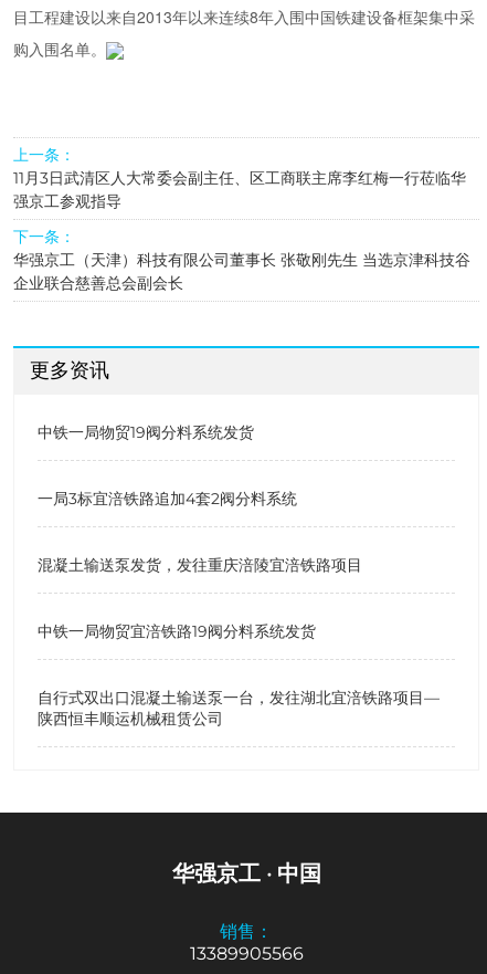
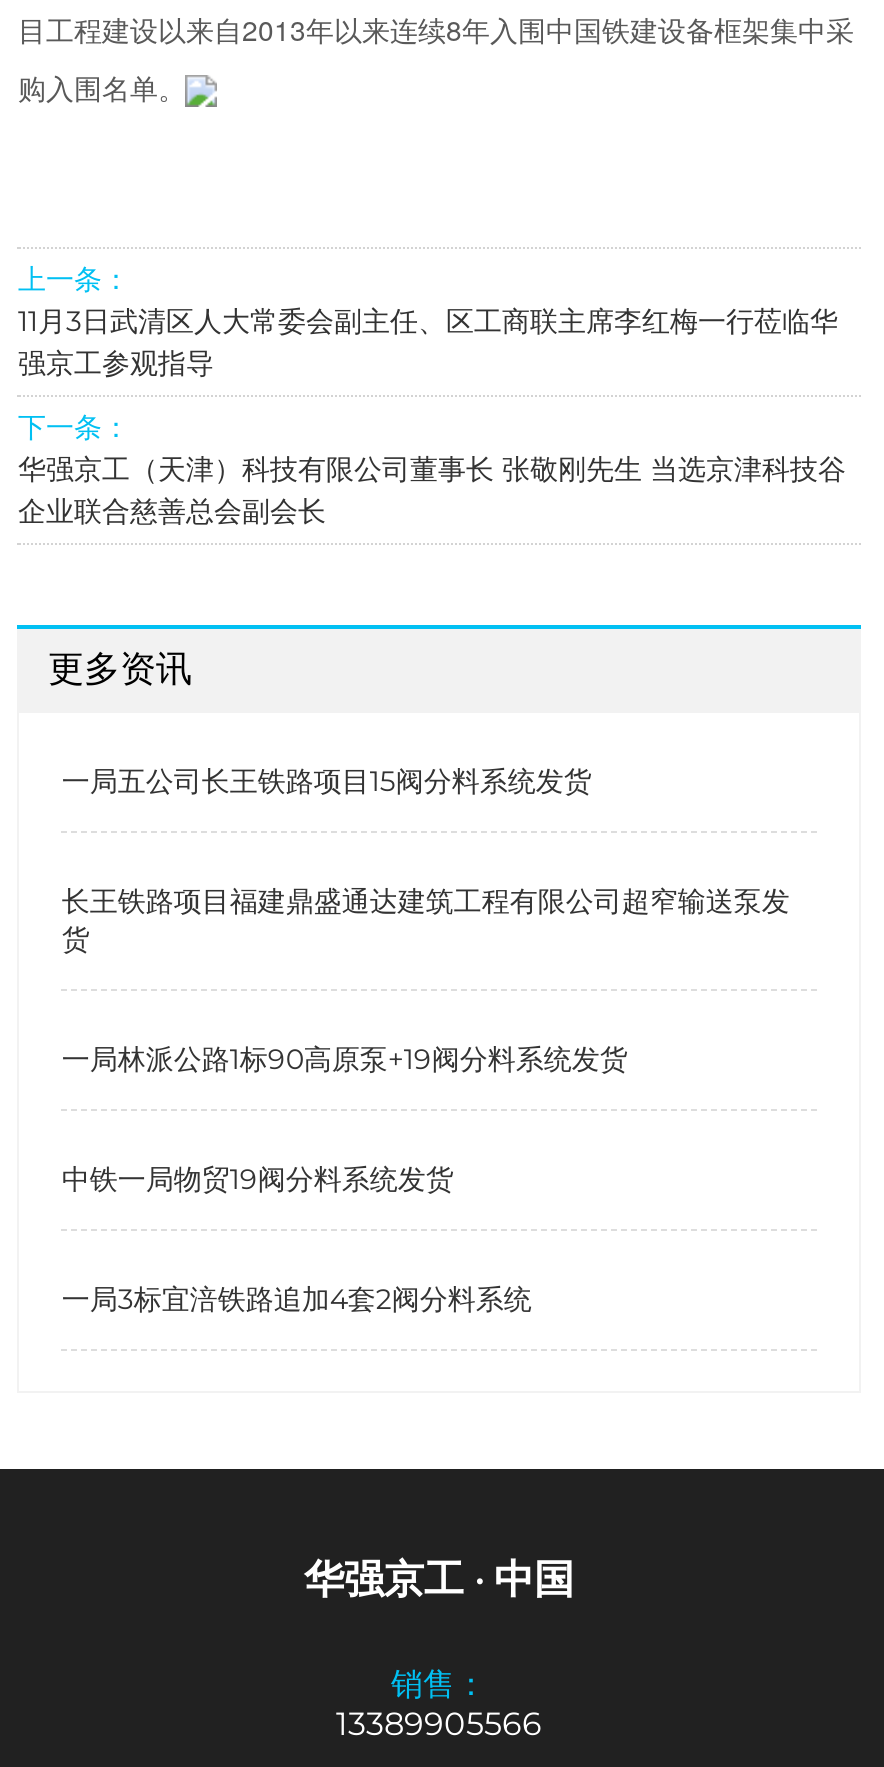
none -> [62,763,790,1077] 一局五公司长王铁路项目15阀分料系统发货 | 长王铁路项目福建鼎盛通达建筑工程有限公司超窄输送泵发 | 货 | 一局林派公路1标90高原泵+19阀分料系统发货
moved [38,422,298,509] -> [62,1161,532,1317]: 中铁一局物贸19阀分料系统发货 | 一局3标宜涪铁路追加4套2阀分料系统
[38,555,440,729] 混凝土输送泵发货，发往重庆涪陵宜涪铁路项目 | 中铁一局物贸宜涪铁路19阀分料系统发货 | 自行式双出口混凝土输送泵一台，发往湖北宜涪铁路项目— | 陕西恒丰顺运机械租赁公司 -> none

